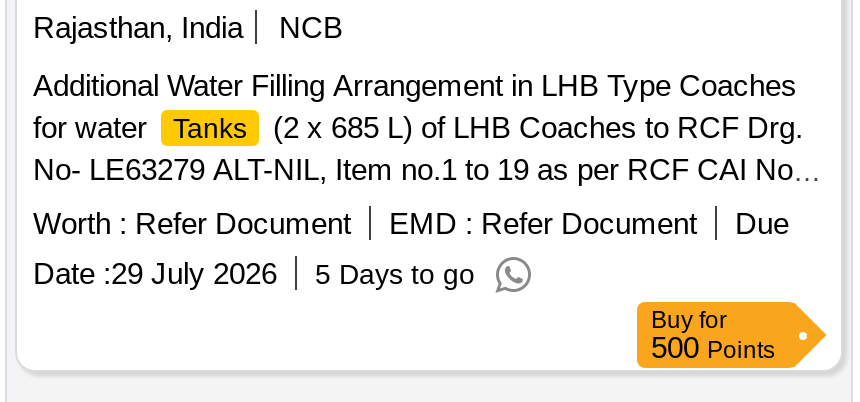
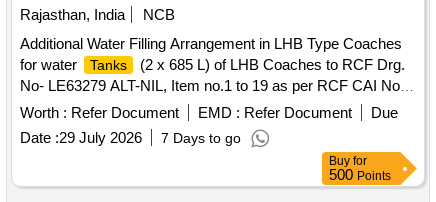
[33,256,475,290] Date : 29 July 2026 5 Days to go -> [20,129,241,146] Date : 29 July 2026 7 Days to go

